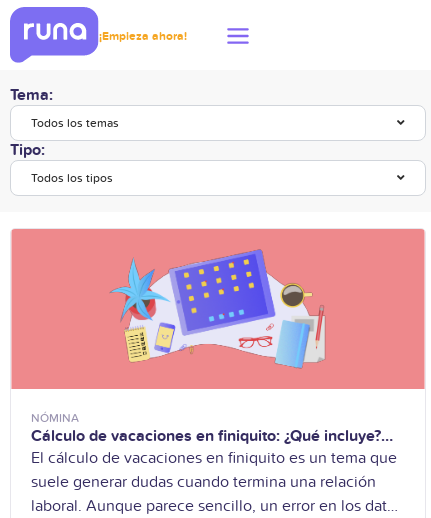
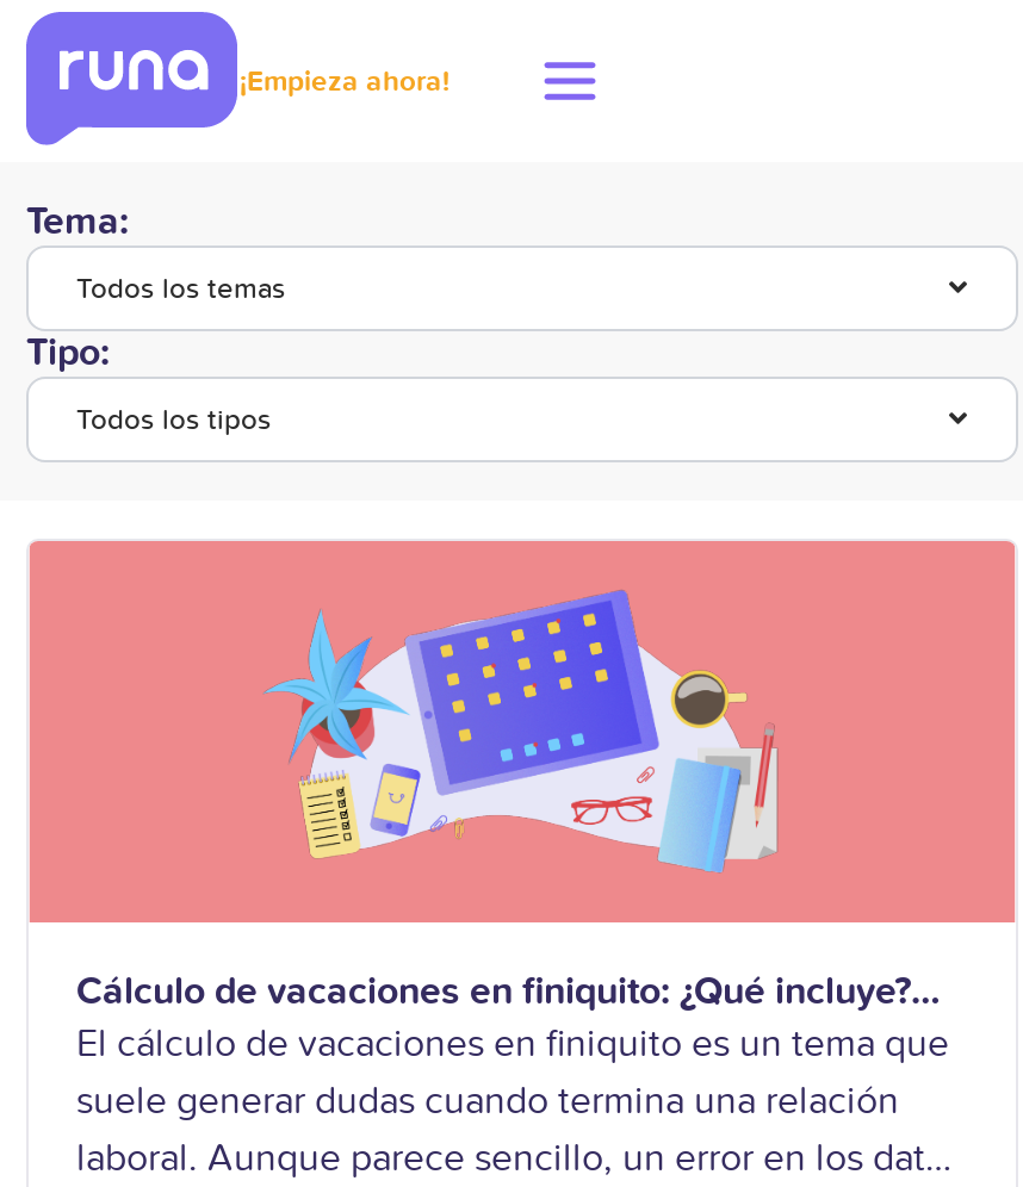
[31,411,79,425] NÓMINA -> none

